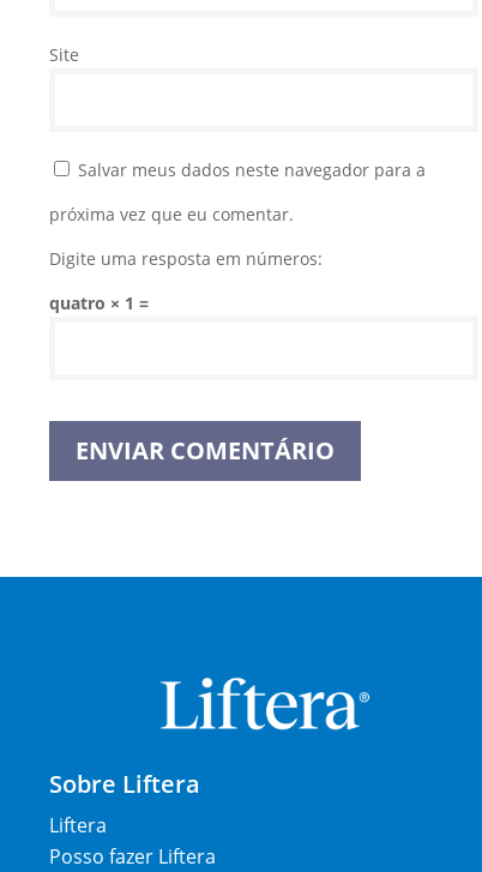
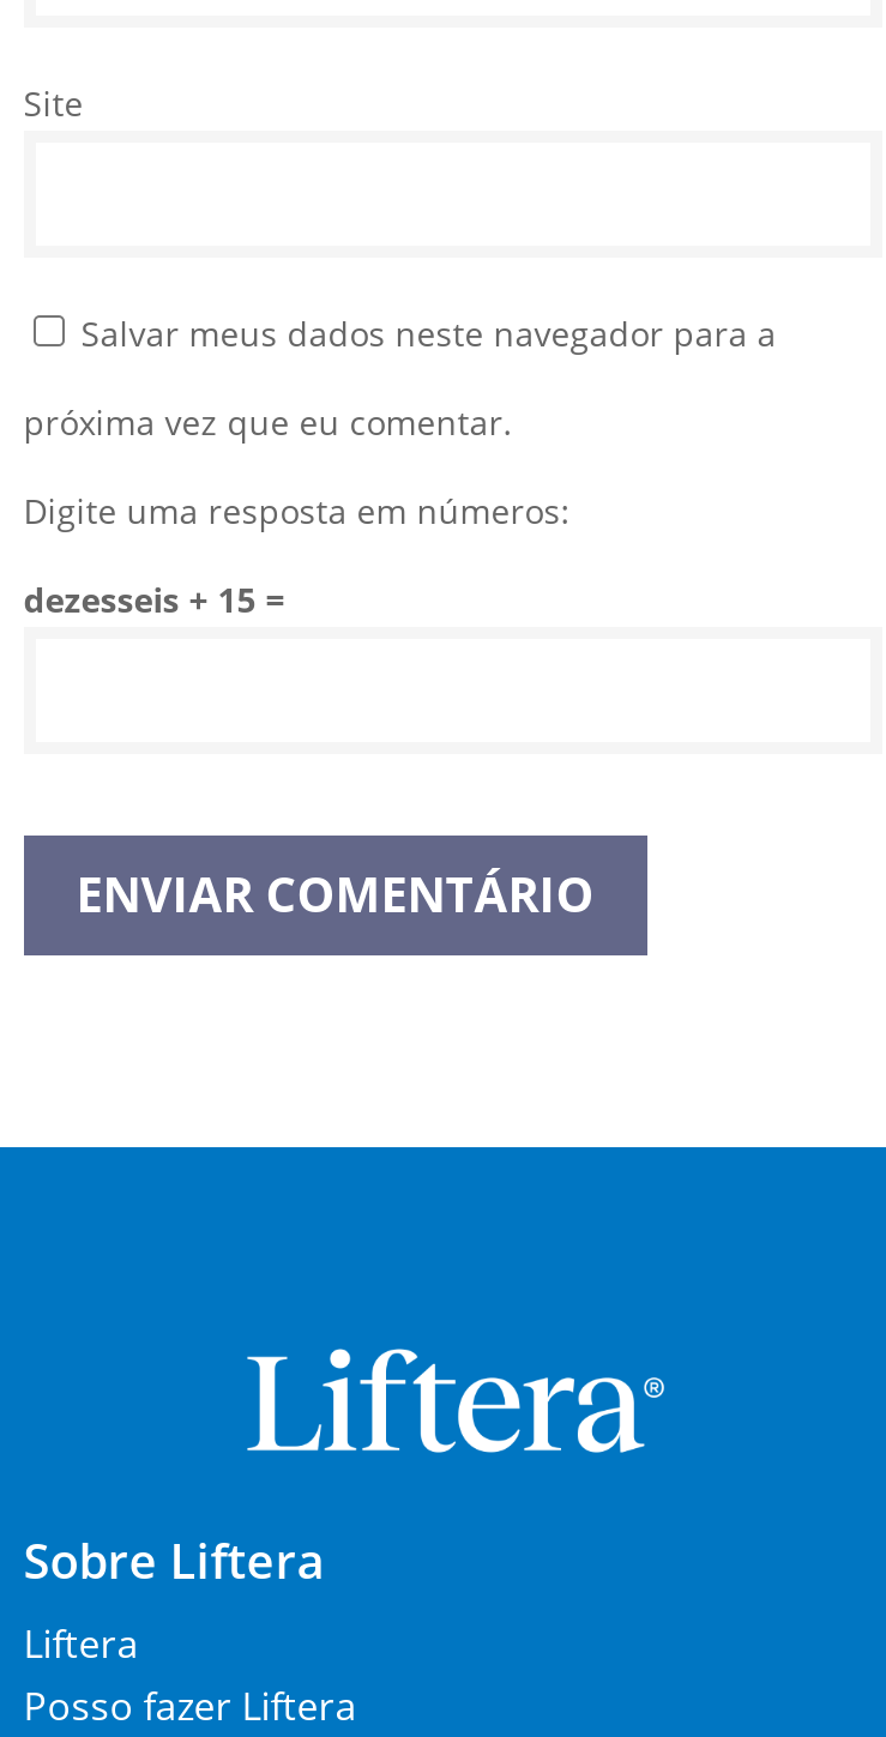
[49,291,148,314] quatro × 1 = -> [23,576,285,622] dezesseis + 15 =

